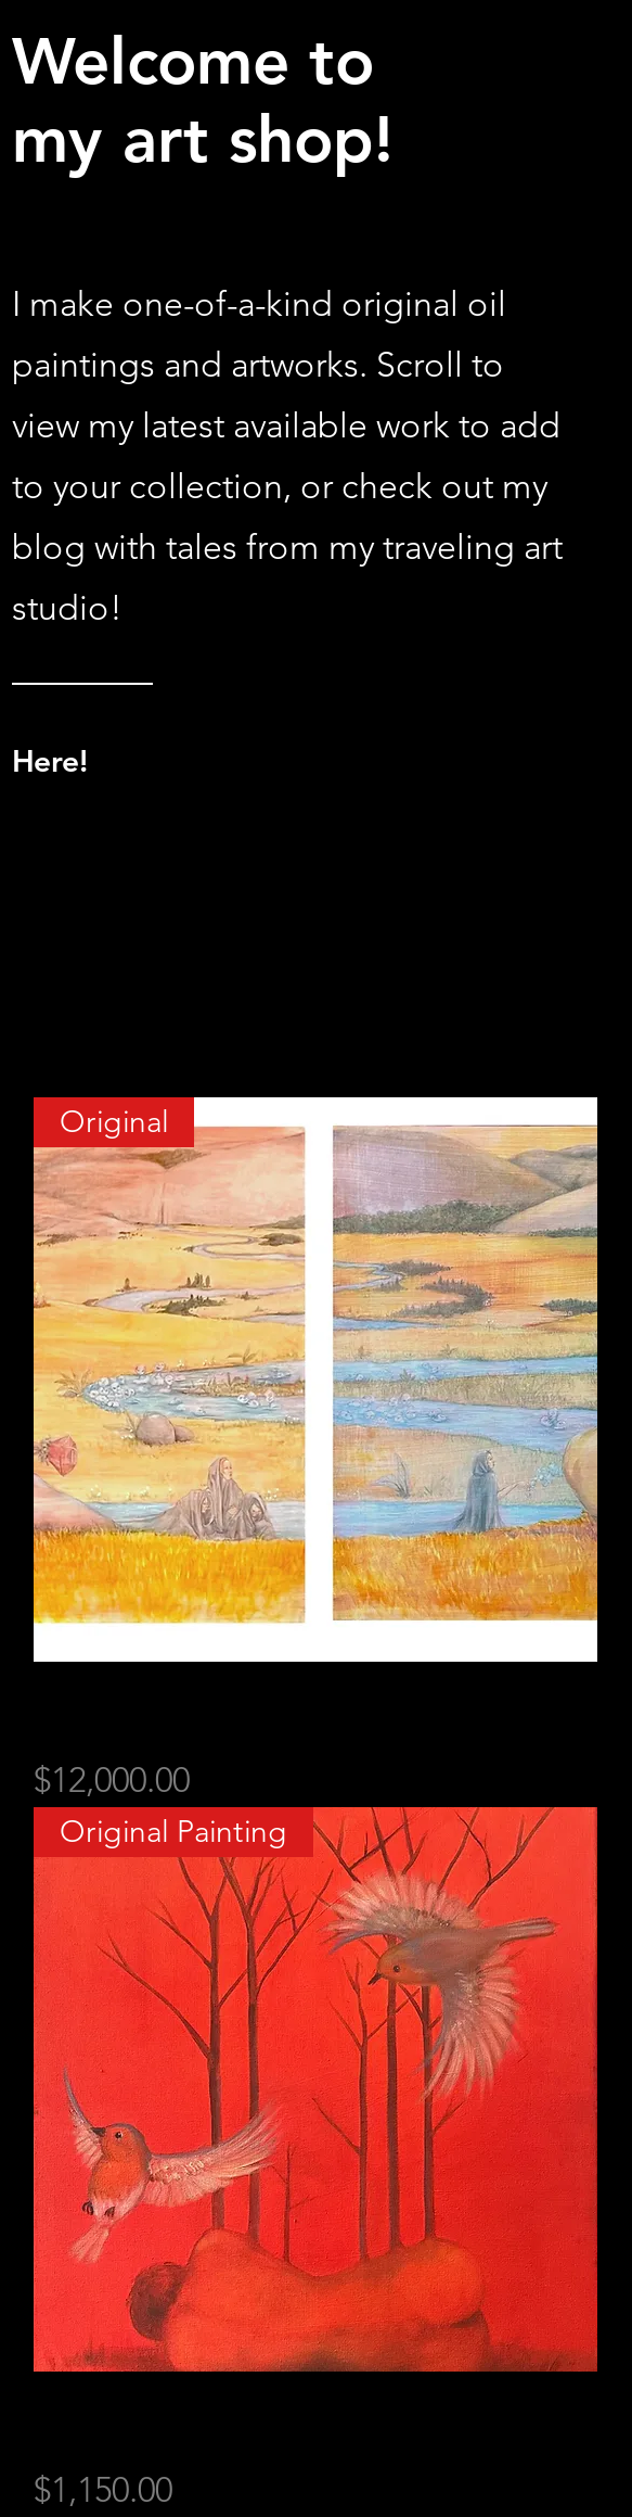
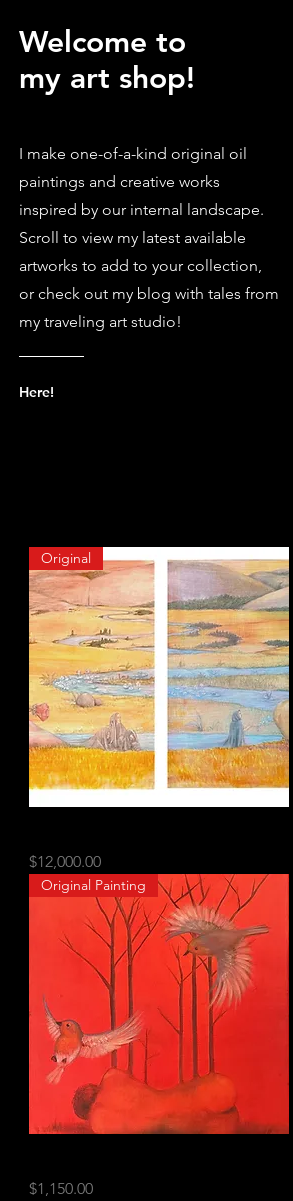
[12,344,563,628] paintings and artworks. Scroll to | view my latest available work to add | to your collection, or check out my | blog with tales from my traveling art | studio! -> [19,172,279,331] paintings and creative works | inspired by our internal landscape. | Scroll to view my latest available | artworks to add to your collection, | or check out my blog with tales from | my traveling art studio!

